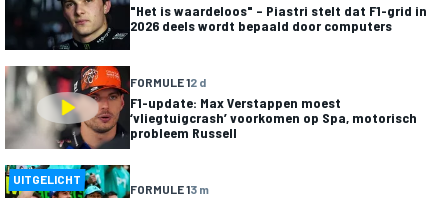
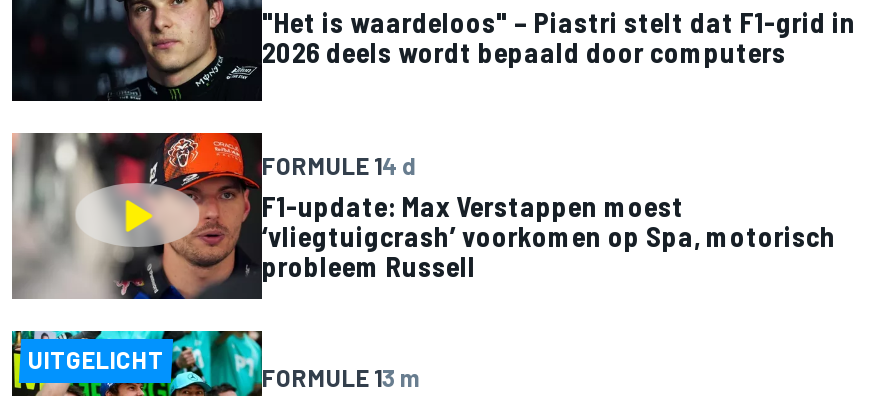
[130,75,206,89] FORMULE 12 d -> [262,150,416,178] FORMULE 14 d

